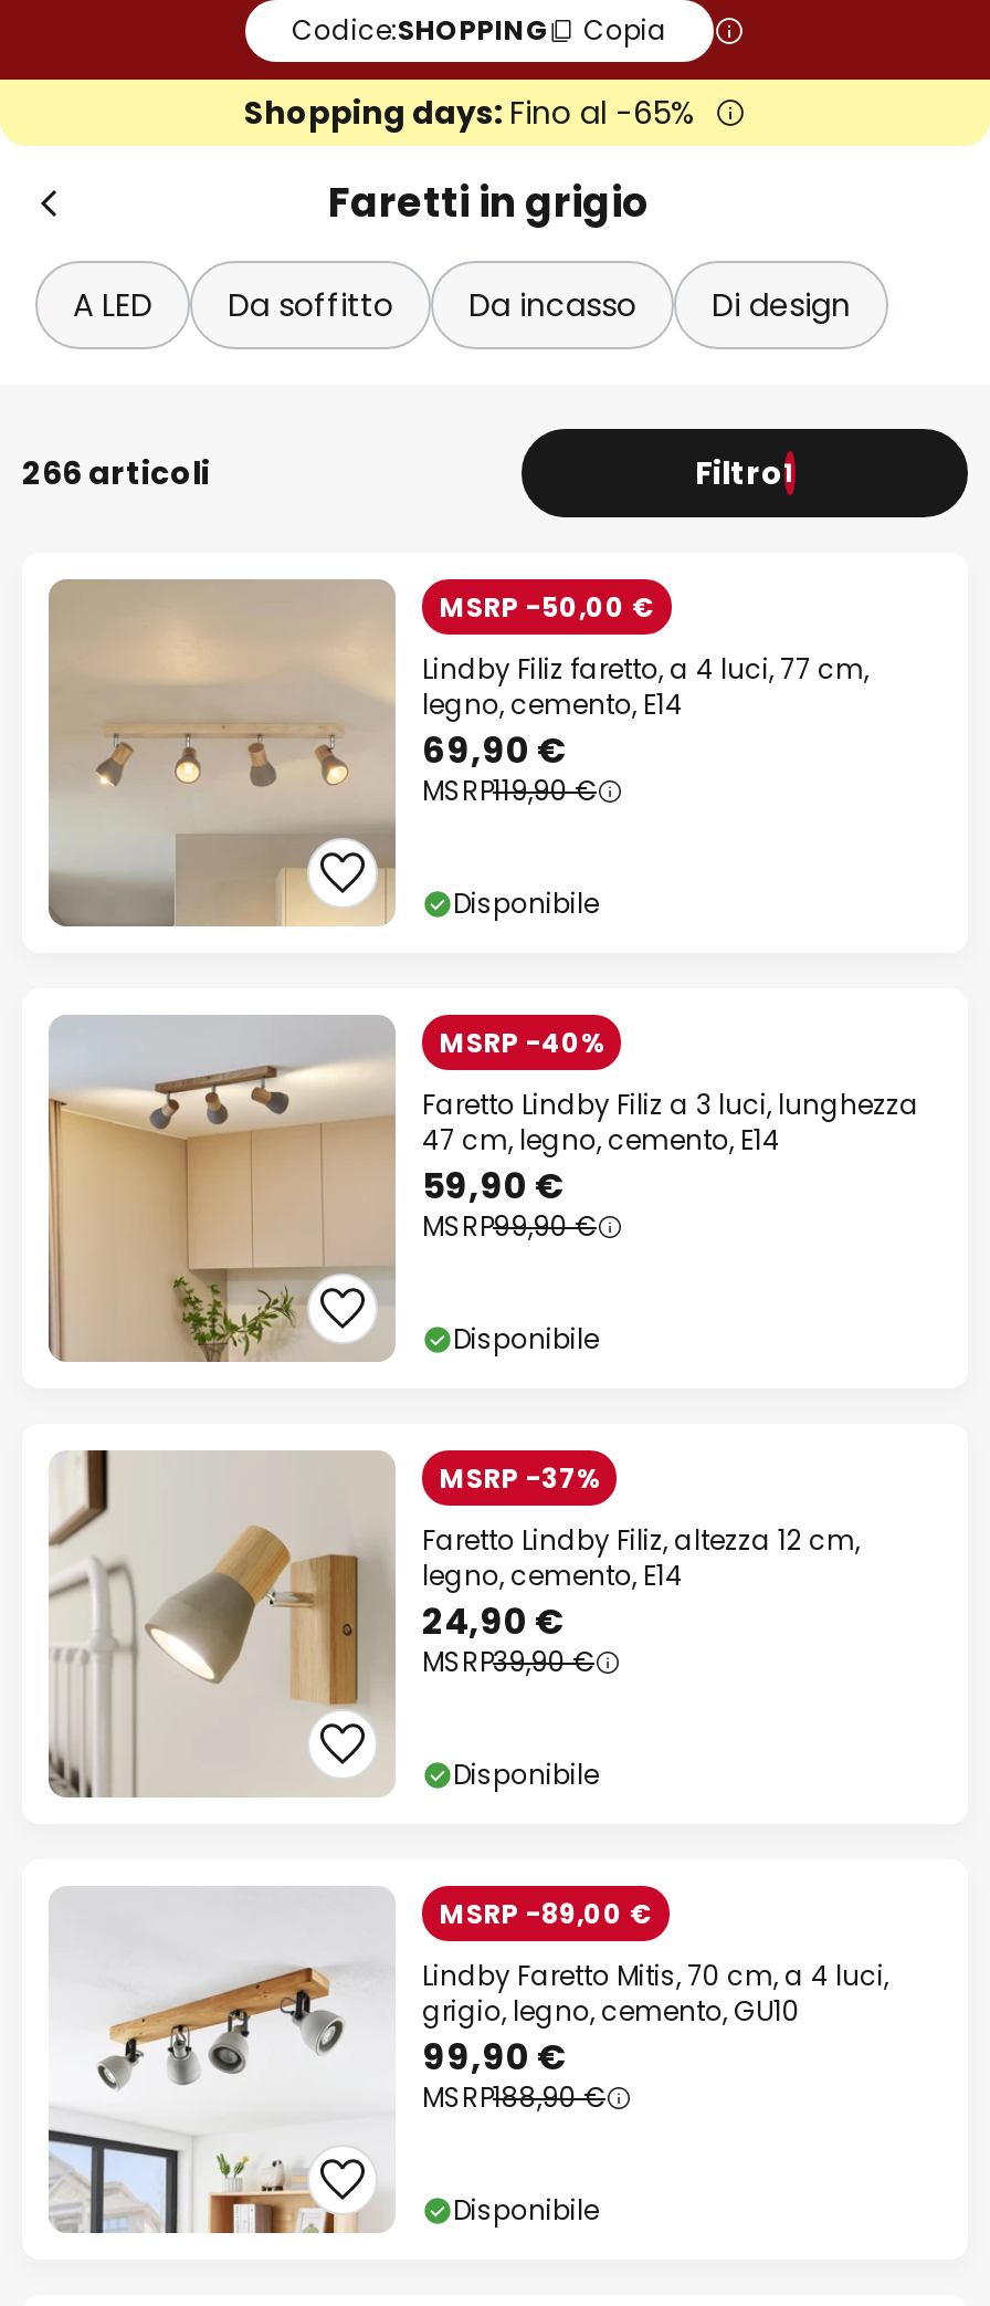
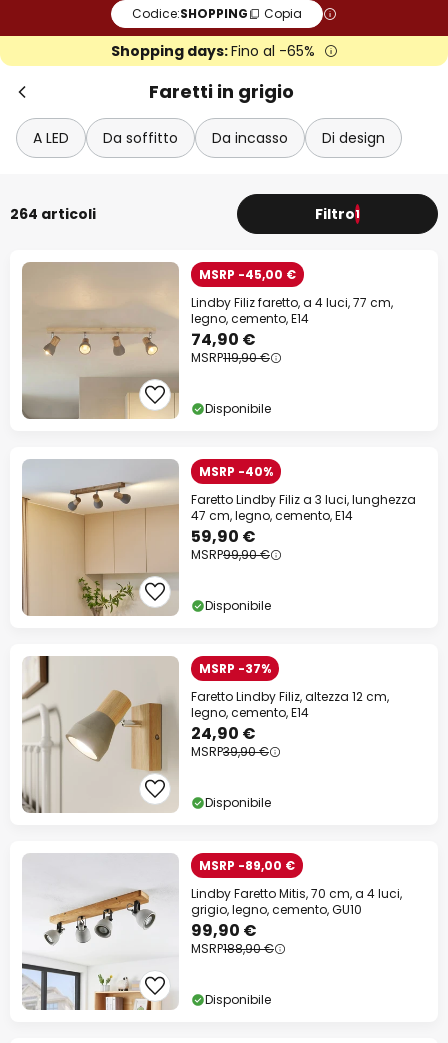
[22,451,210,495] 266 articoli -> [10,204,96,224] 264 articoli
[440,588,654,626] MSRP -50,00 € -> [199,266,296,283] MSRP -45,00 €
[422,725,568,776] 69,90 € -> [191,328,256,351] 74,90 €

